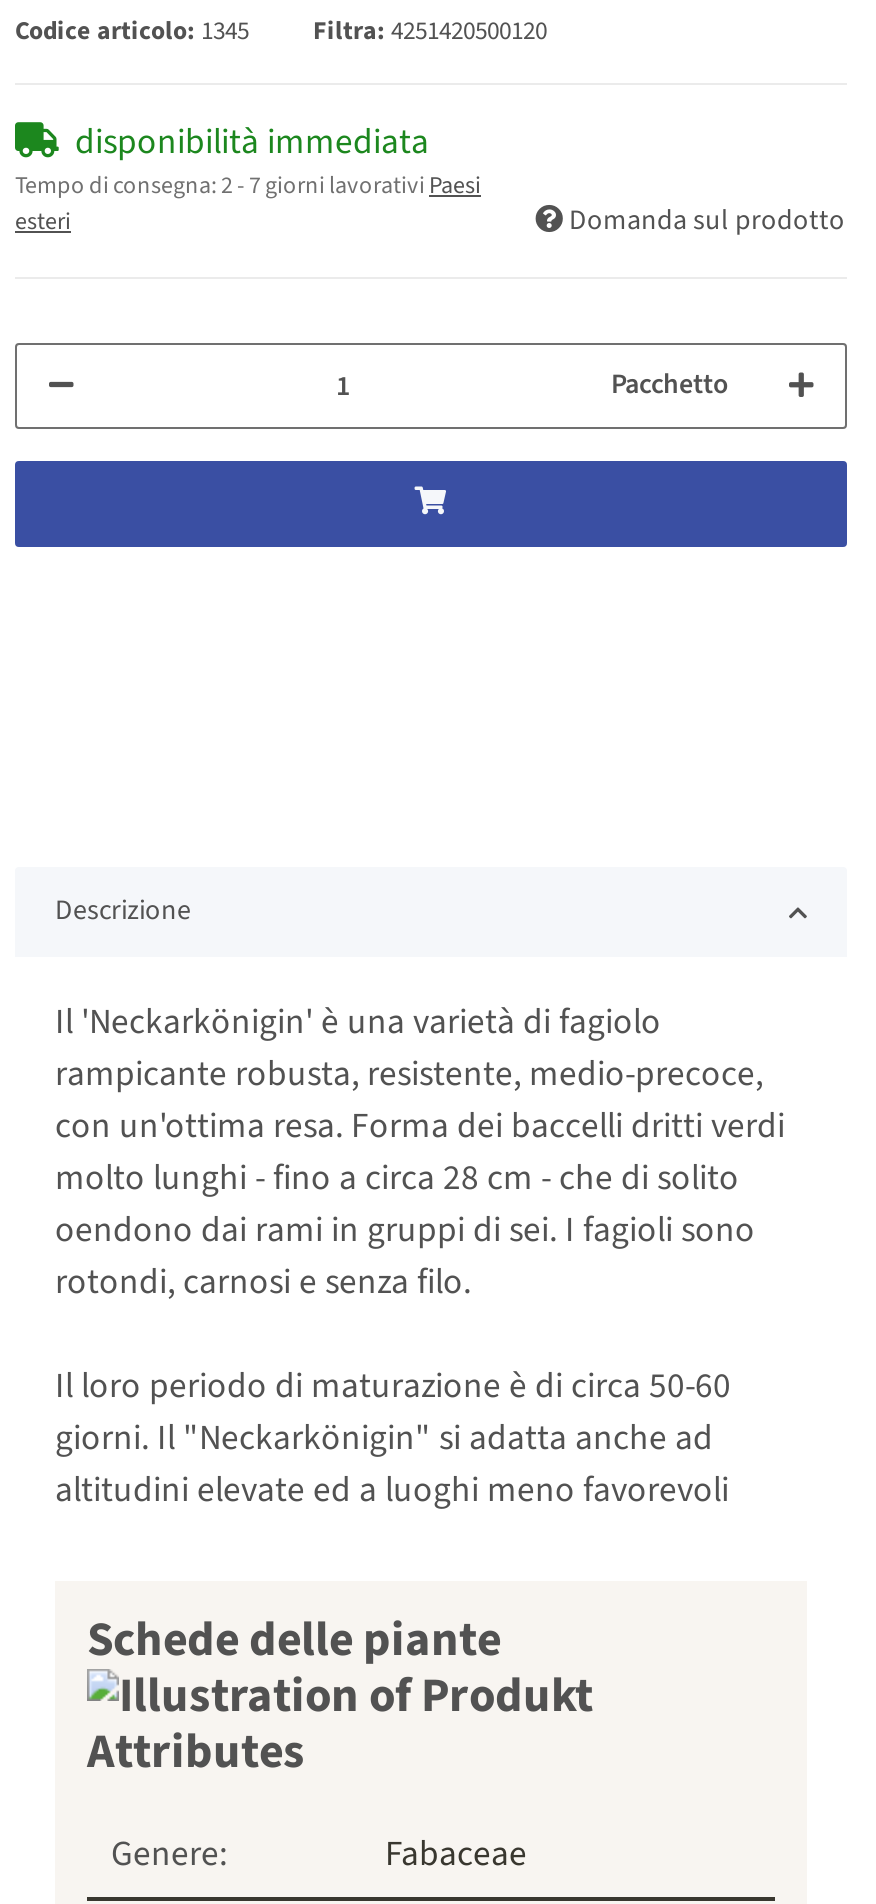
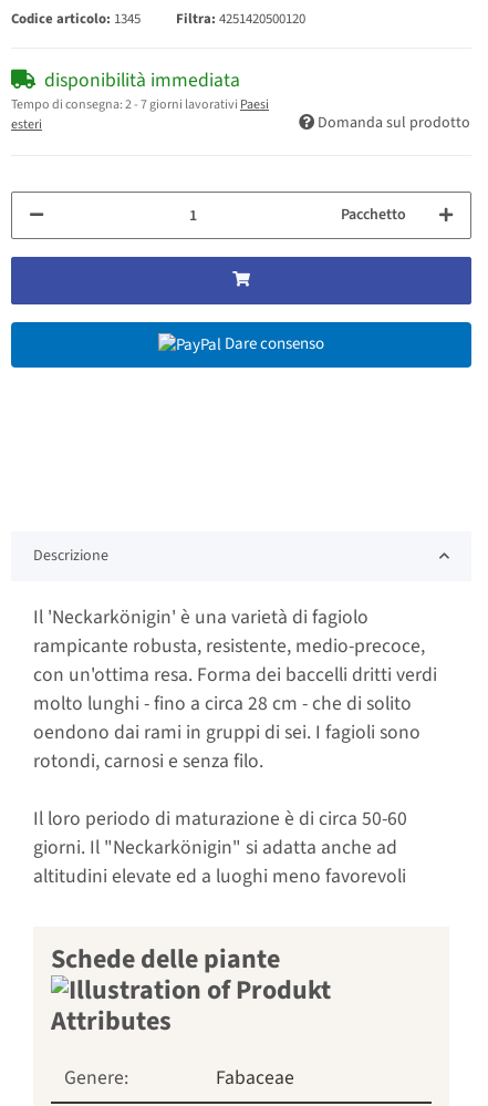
none -> [225,332,324,356] Dare consenso

